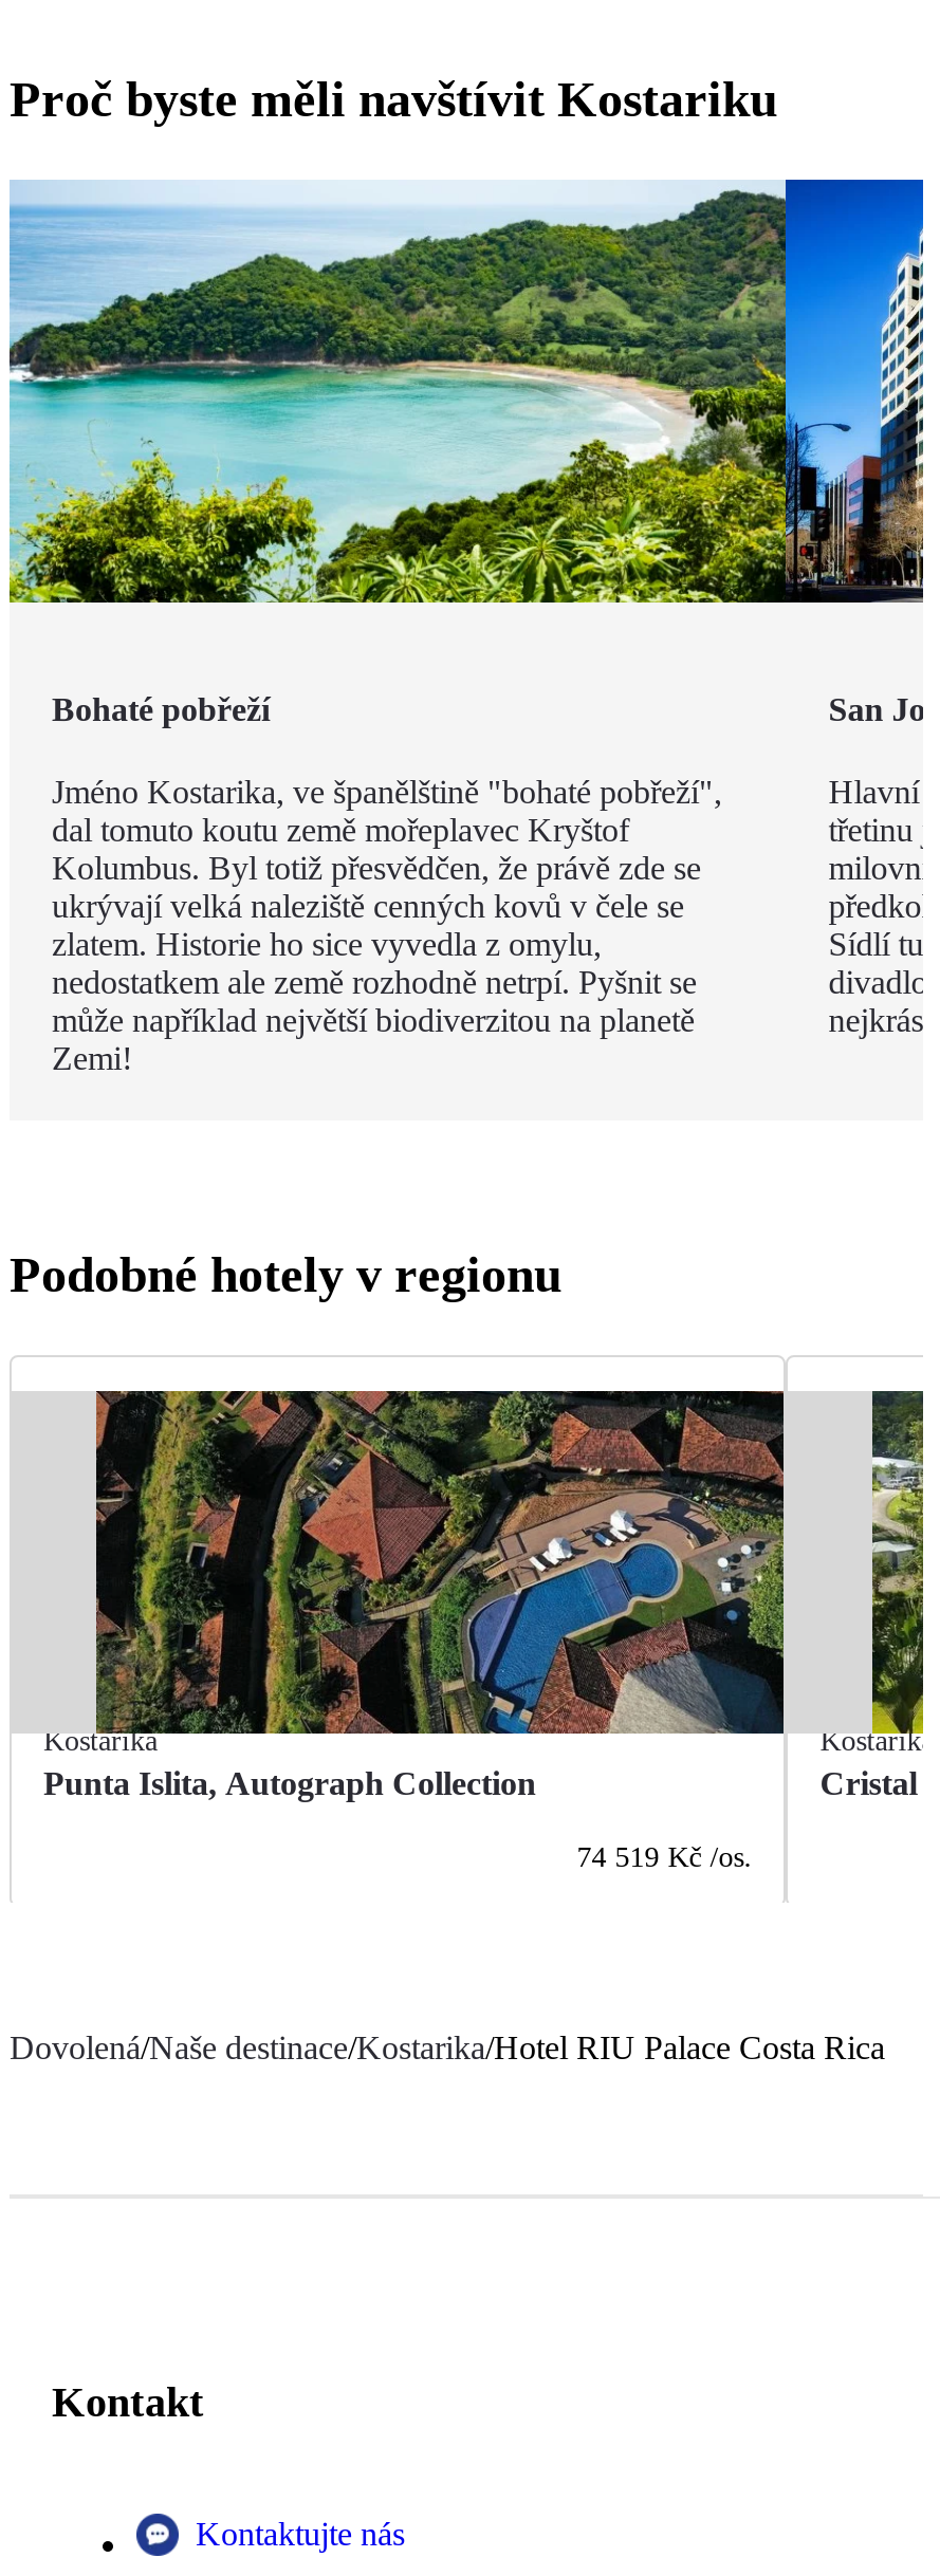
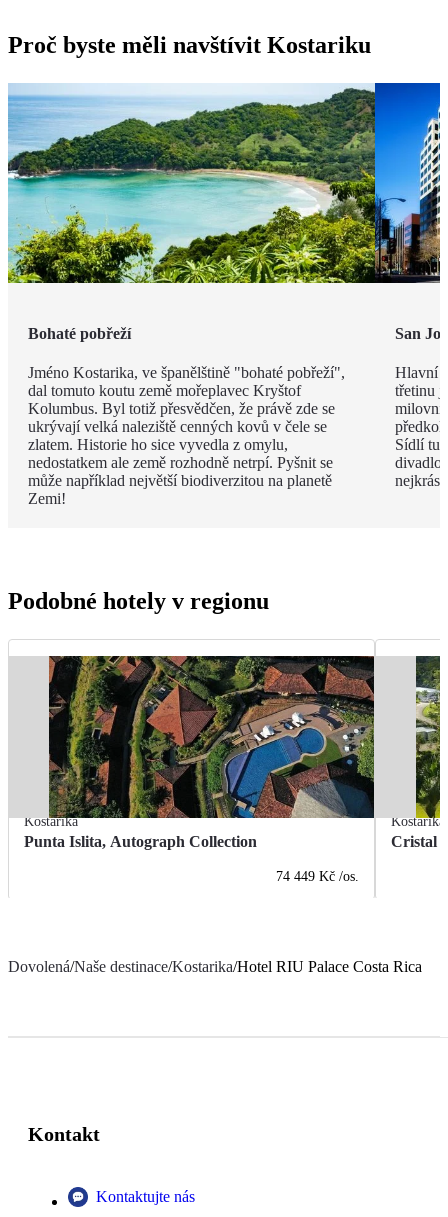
[577,1841,752,1873] 74 519 Kč /os. -> [276,869,359,884] 74 449 Kč /os.

